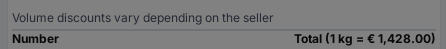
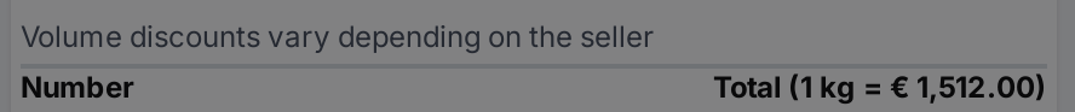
[294,31,436,46] Total (1 kg = € 1,428.00) -> [713,69,1047,105] Total (1 kg = € 1,512.00)

